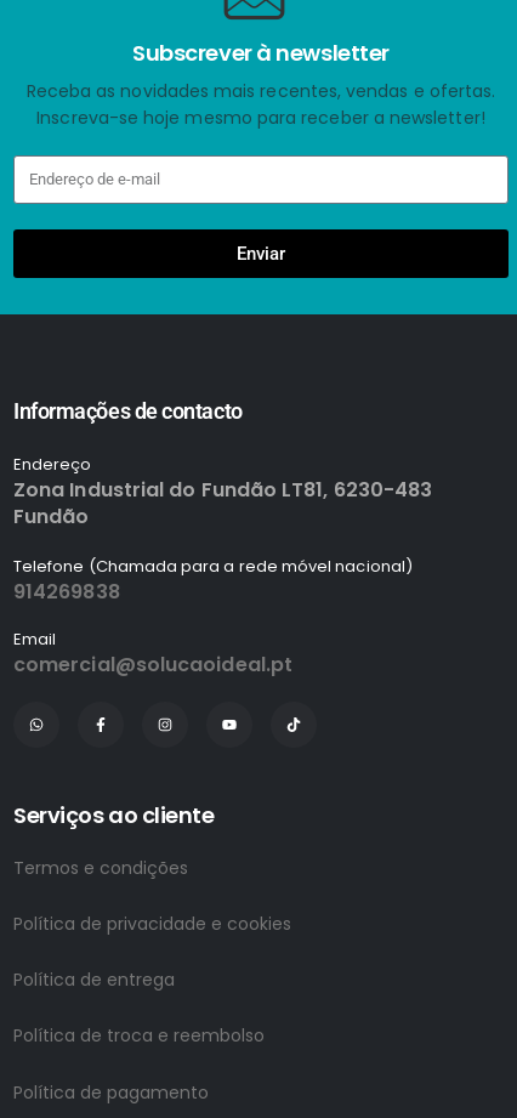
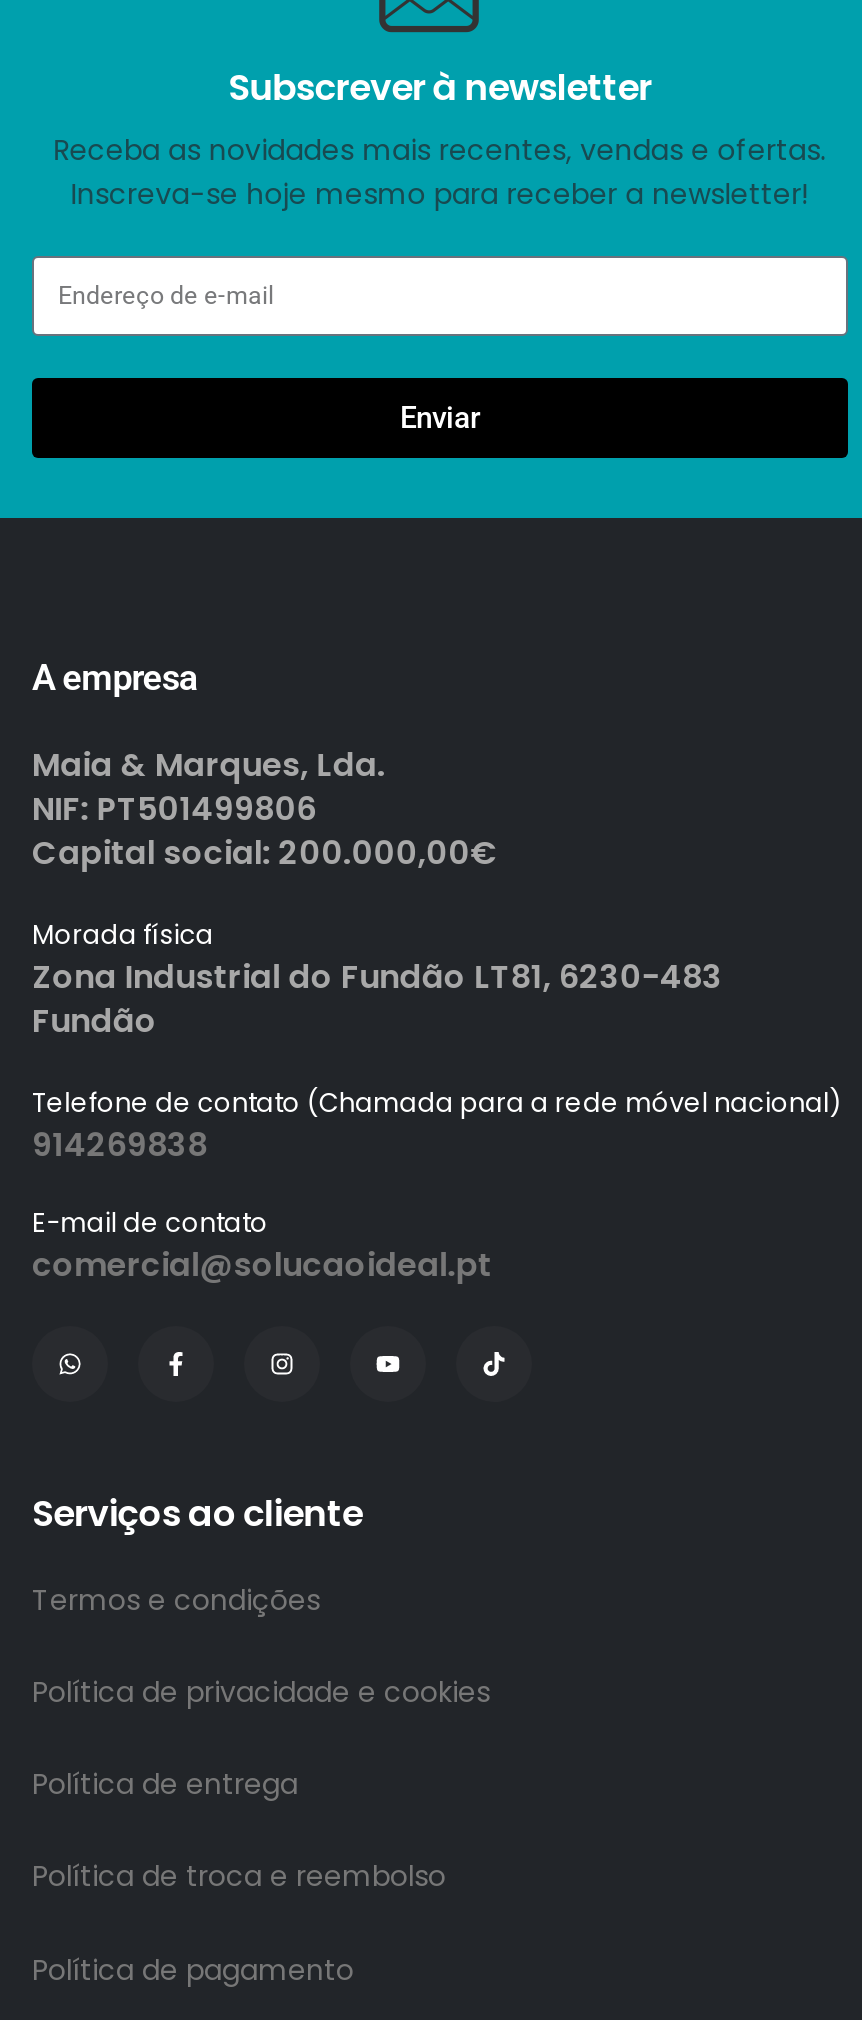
[13,399,242,476] Informações de contacto | Endereço -> [32,657,498,955] A empresa | Maia & Marques, Lda. | NIF: PT501499806 | Capital social: 200.000,00€ | Morada física
[13,555,413,578] Telefone (Chamada para a rede móvel nacional) -> [32,1085,841,1123] Telefone de contato (Chamada para a rede móvel nacional)
[13,628,56,651] Email -> [32,1205,268,1243] E-mail de contato

